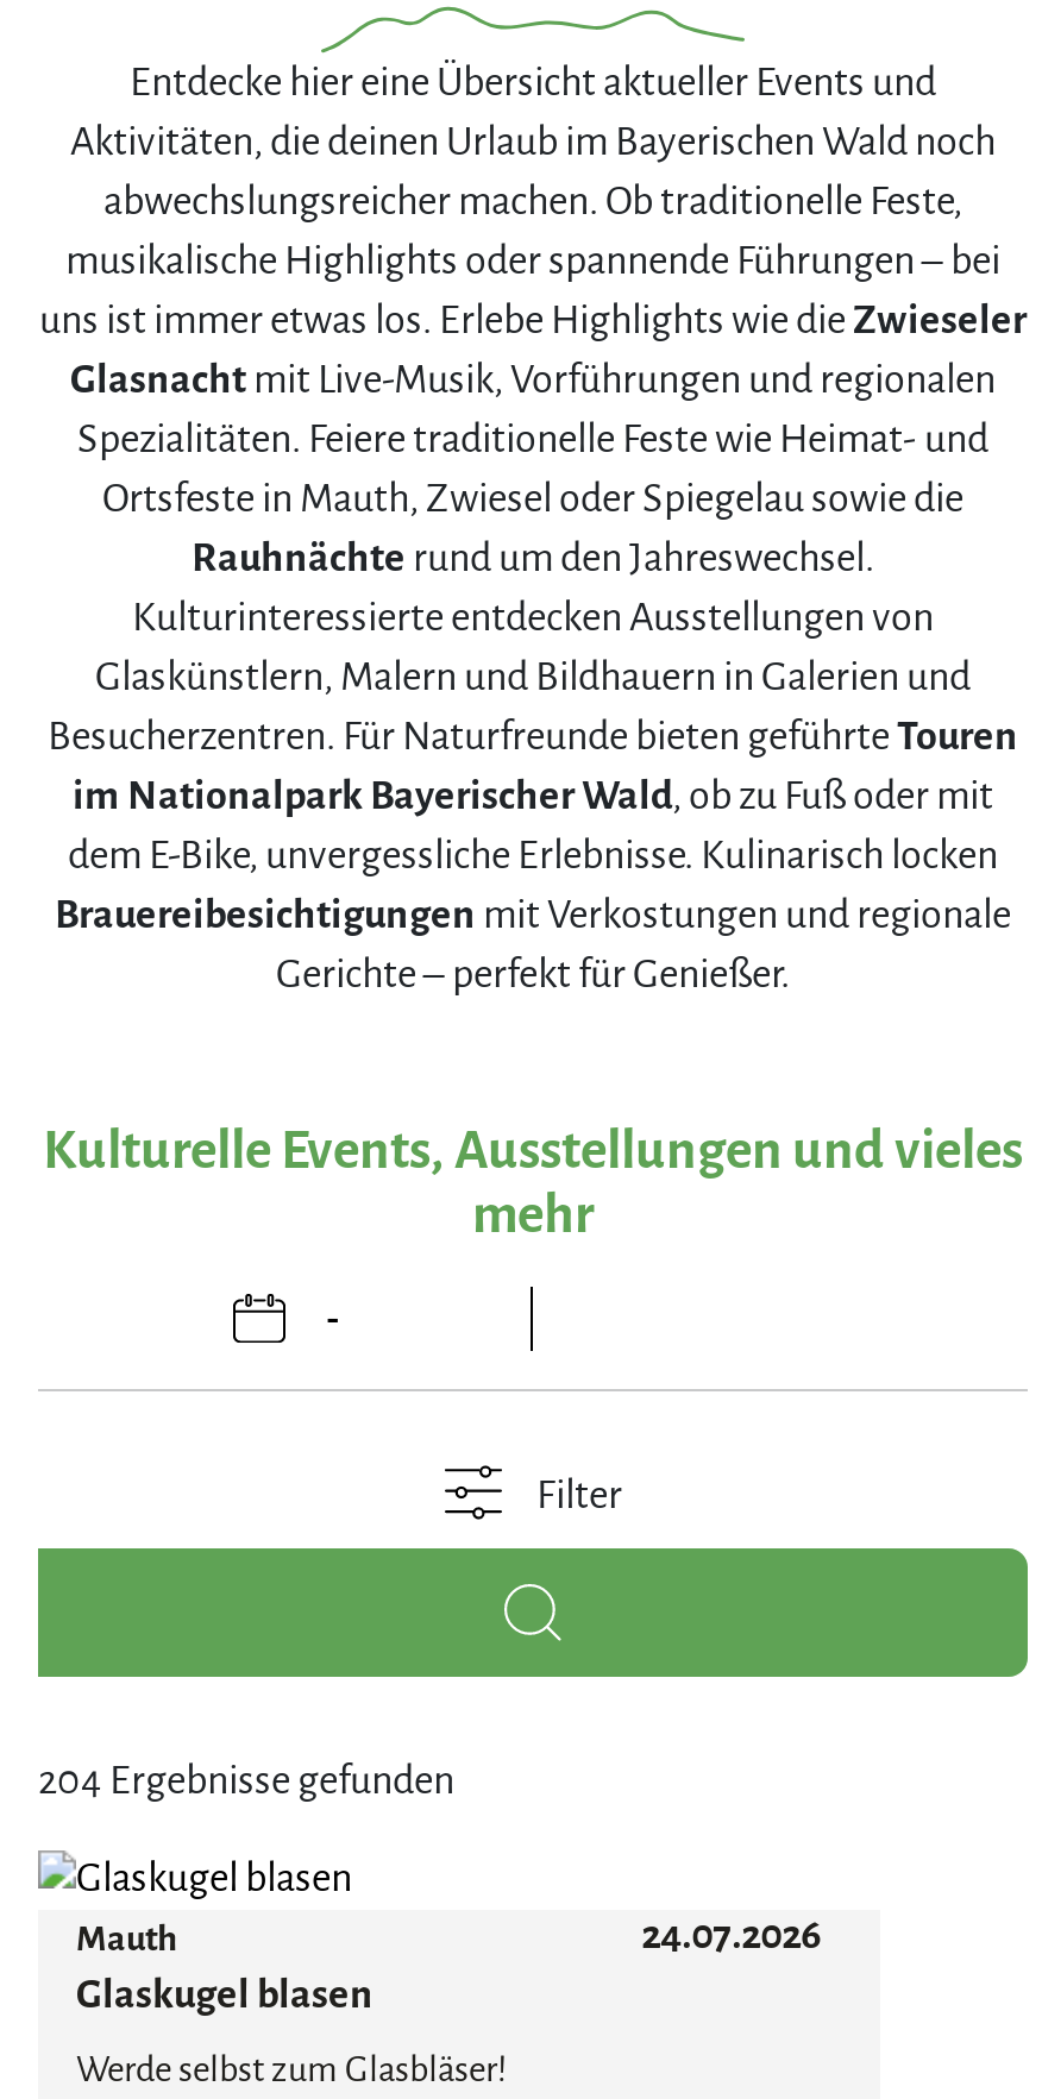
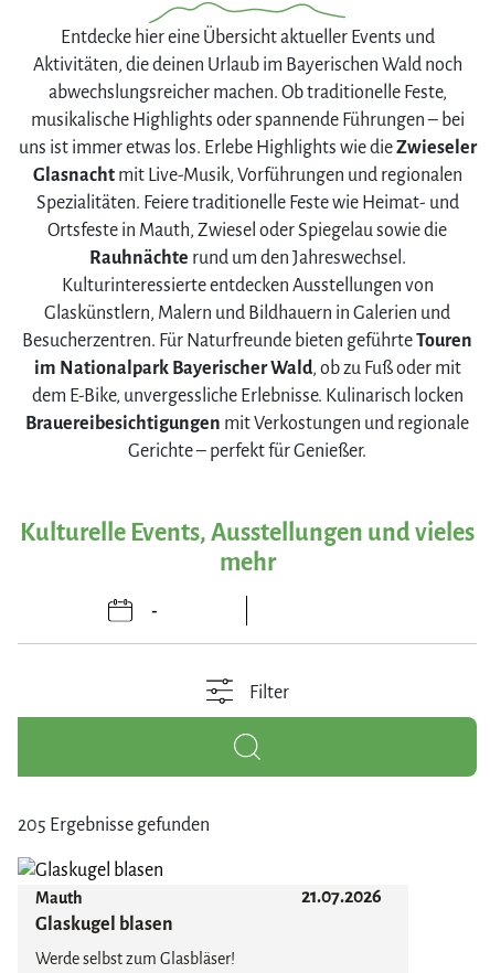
[38,1760,454,1803] 204 Ergebnisse gefunden -> [18,815,210,835] 205 Ergebnisse gefunden
[641,1915,822,1958] 24.07.2026 -> [301,887,381,907] 21.07.2026

